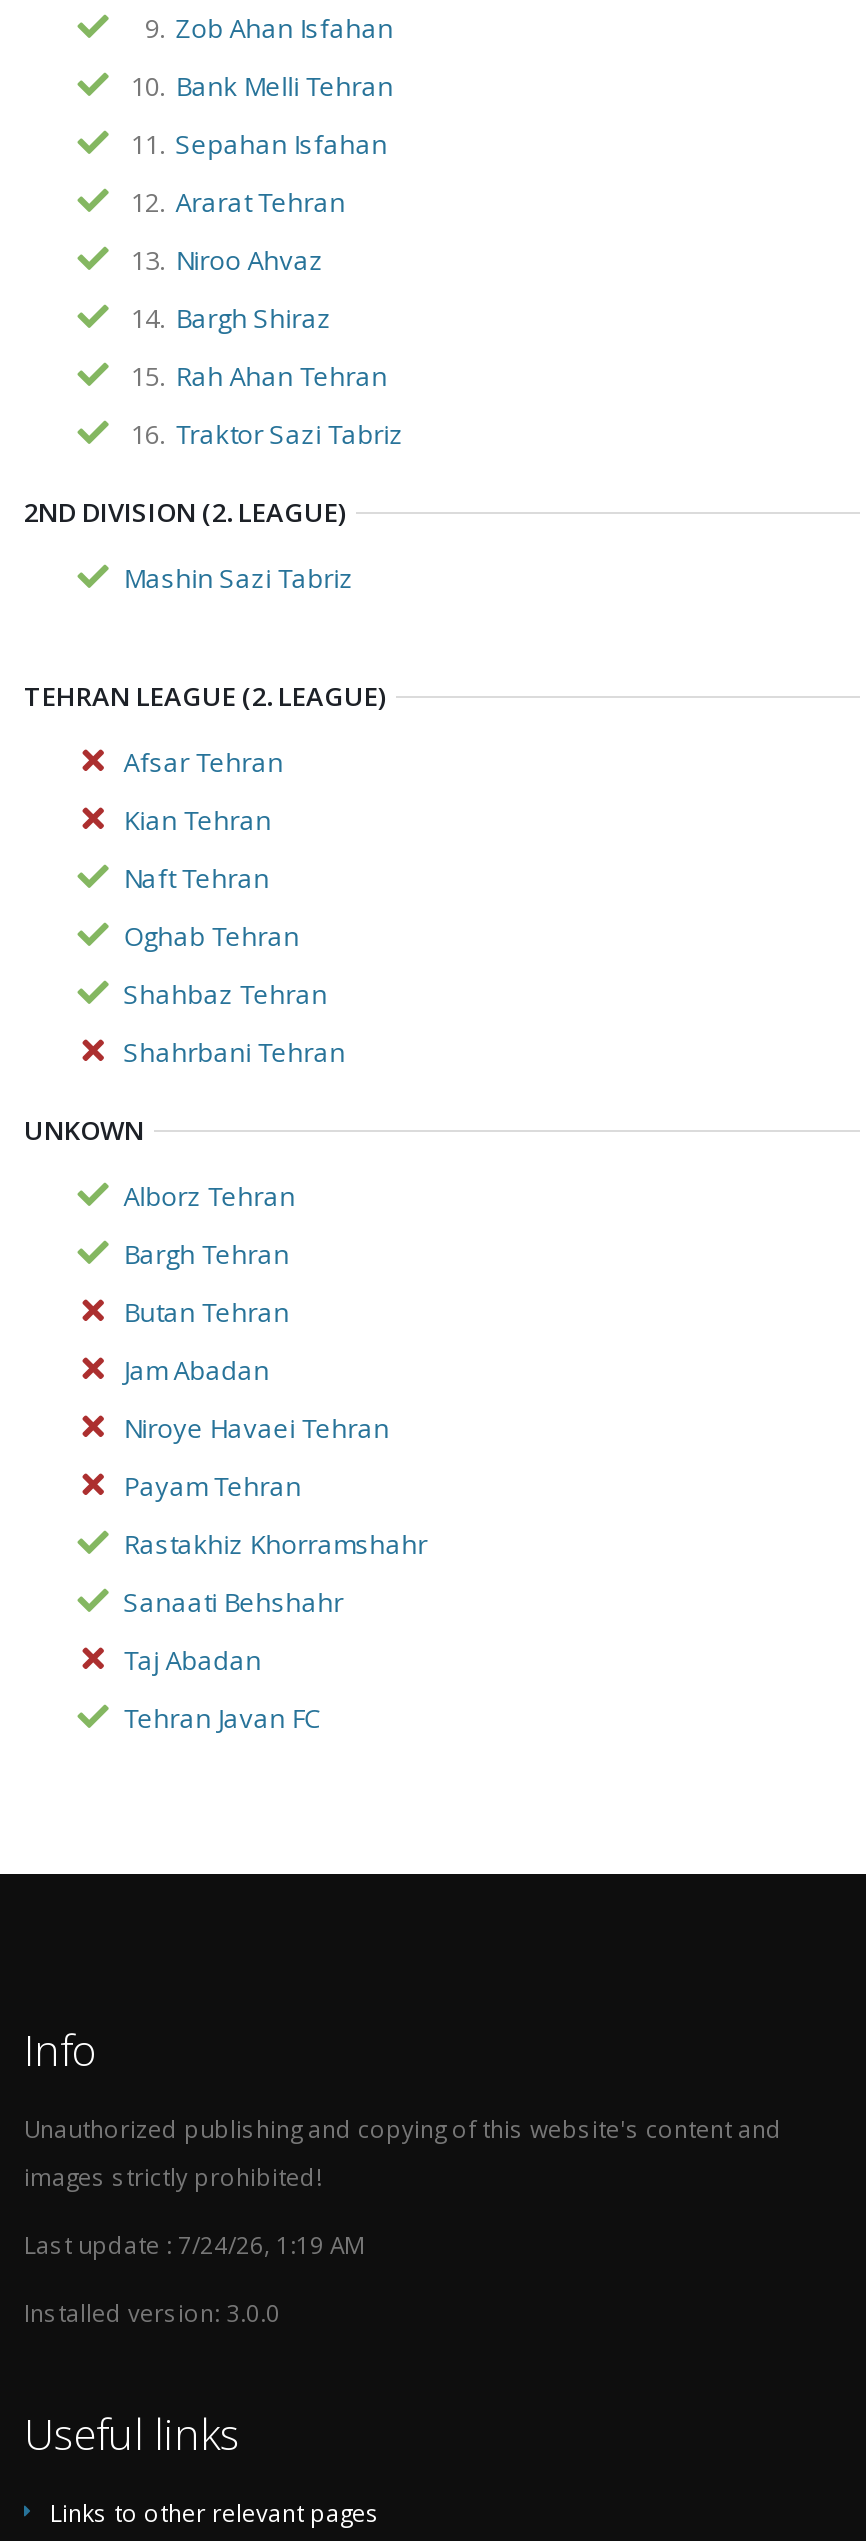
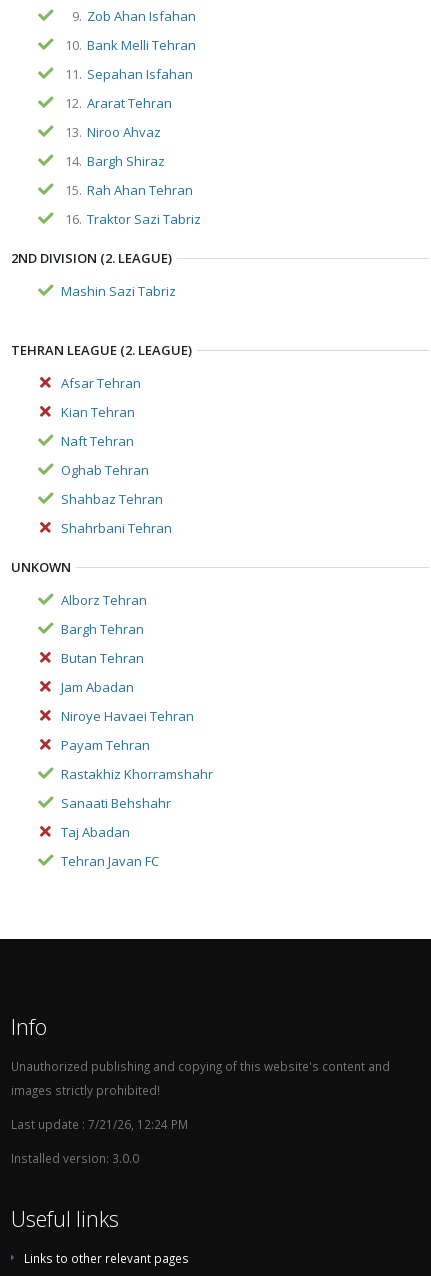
[24,2228,364,2260] Last update : 7/24/26, 1:19 AM -> [11,1116,188,1132] Last update : 7/21/26, 12:24 PM

